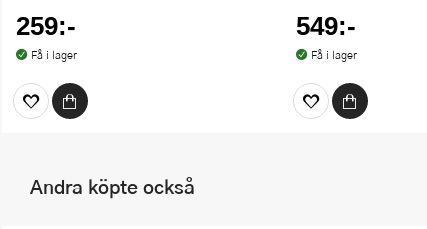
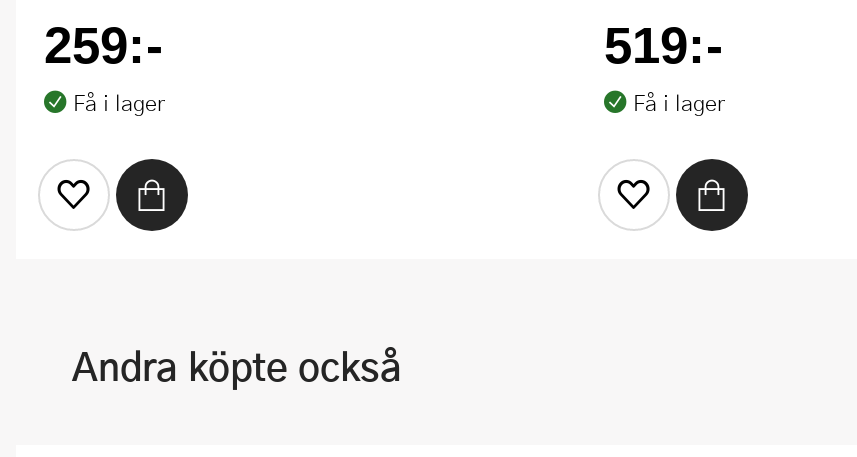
[296,12,356,40] 549:- -> [604,16,724,72] 519:-

